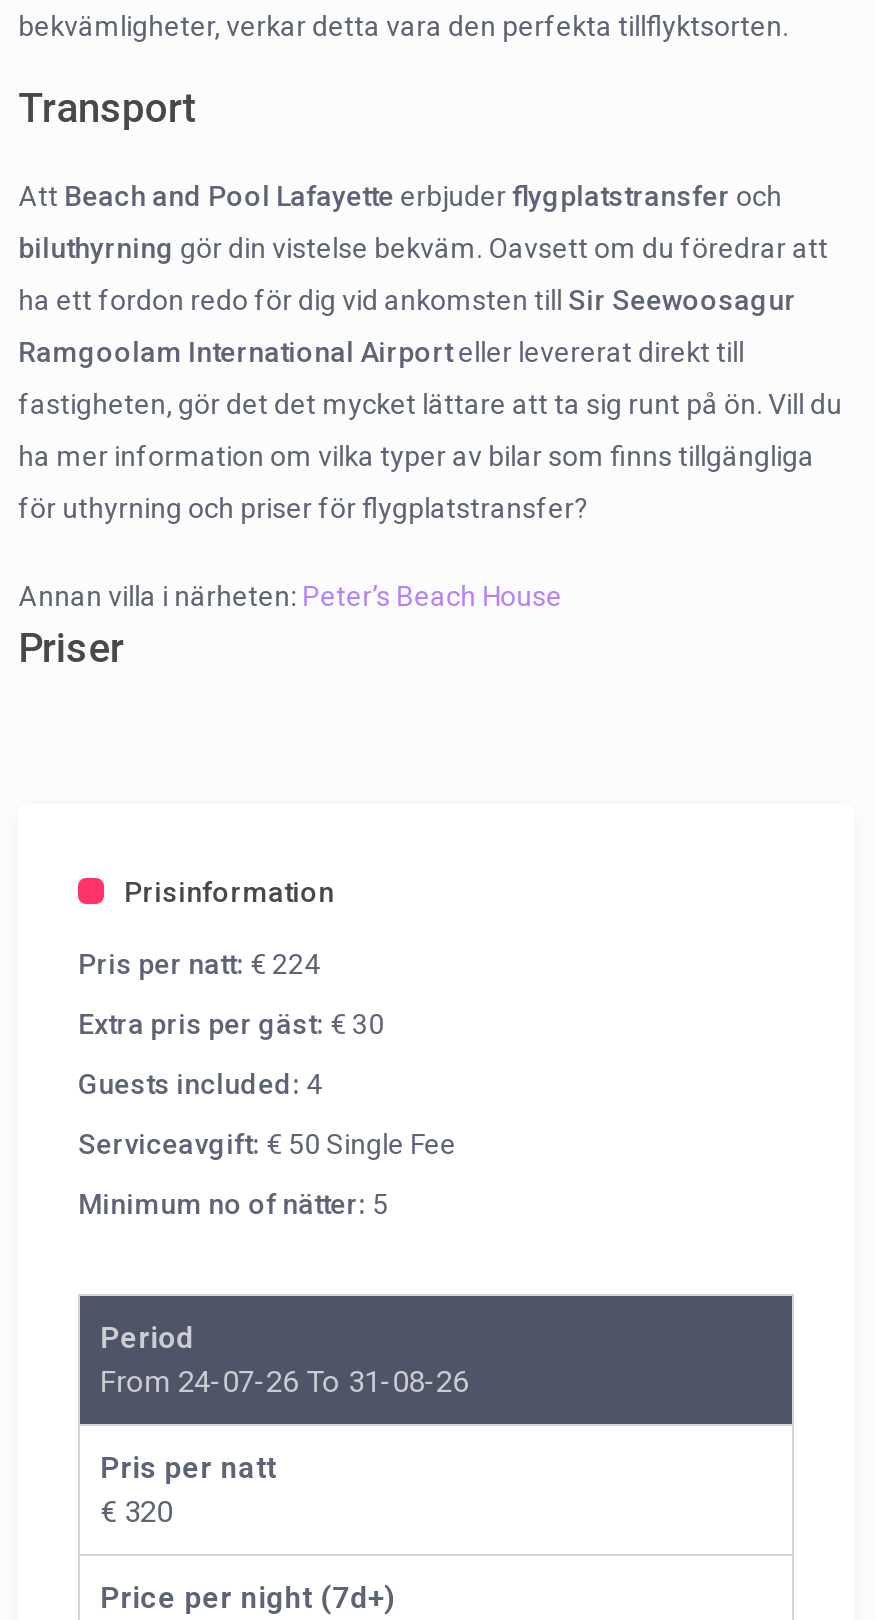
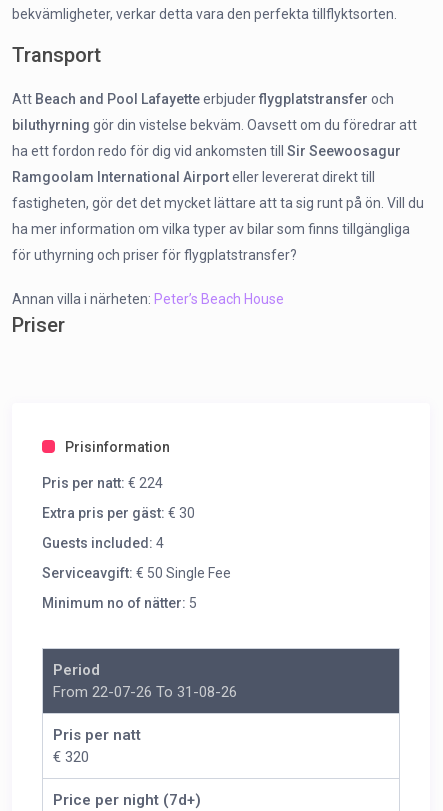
[100,1364,468,1400] From 24-07-26 To 31-08-26 -> [53,683,237,701] From 22-07-26 To 31-08-26

